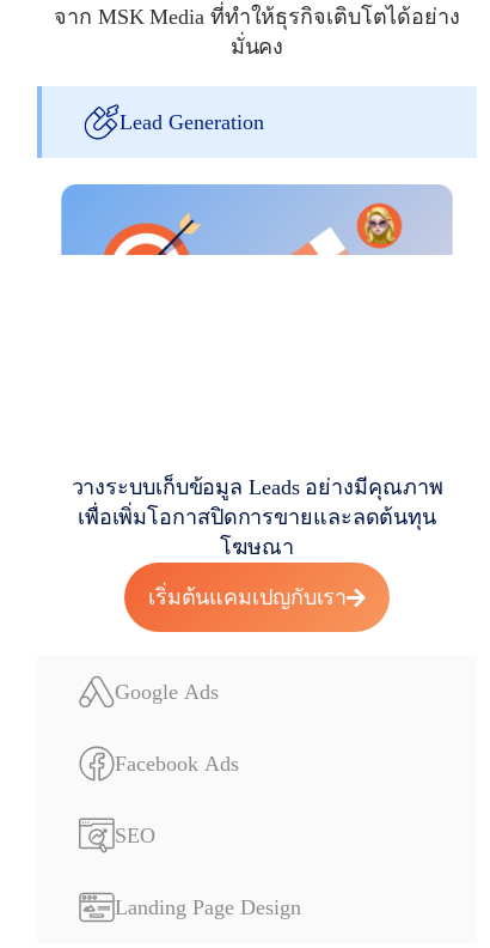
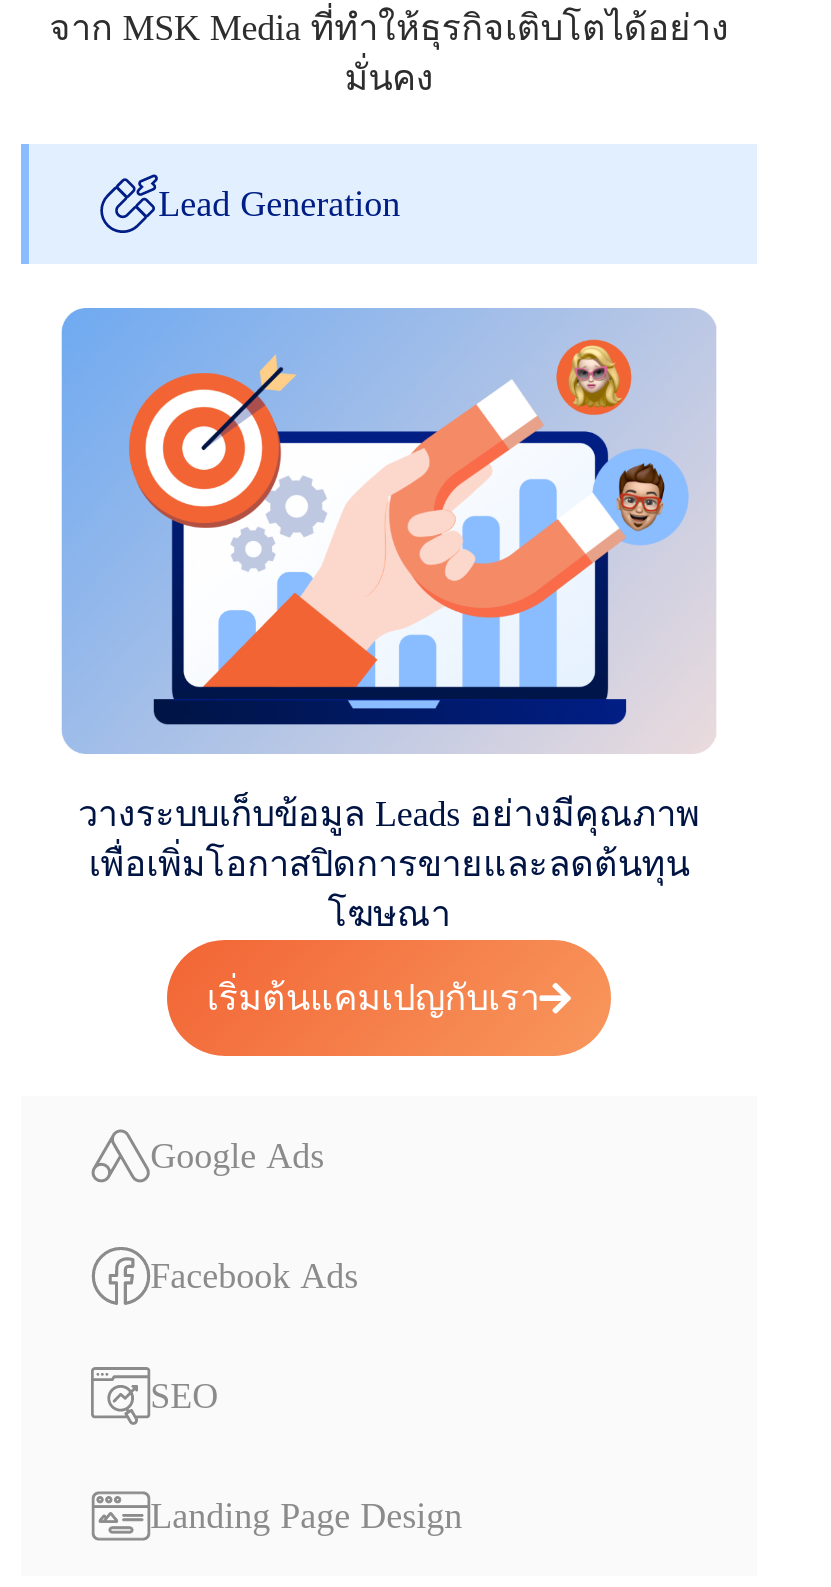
none -> [59,424,717,756] [image]

